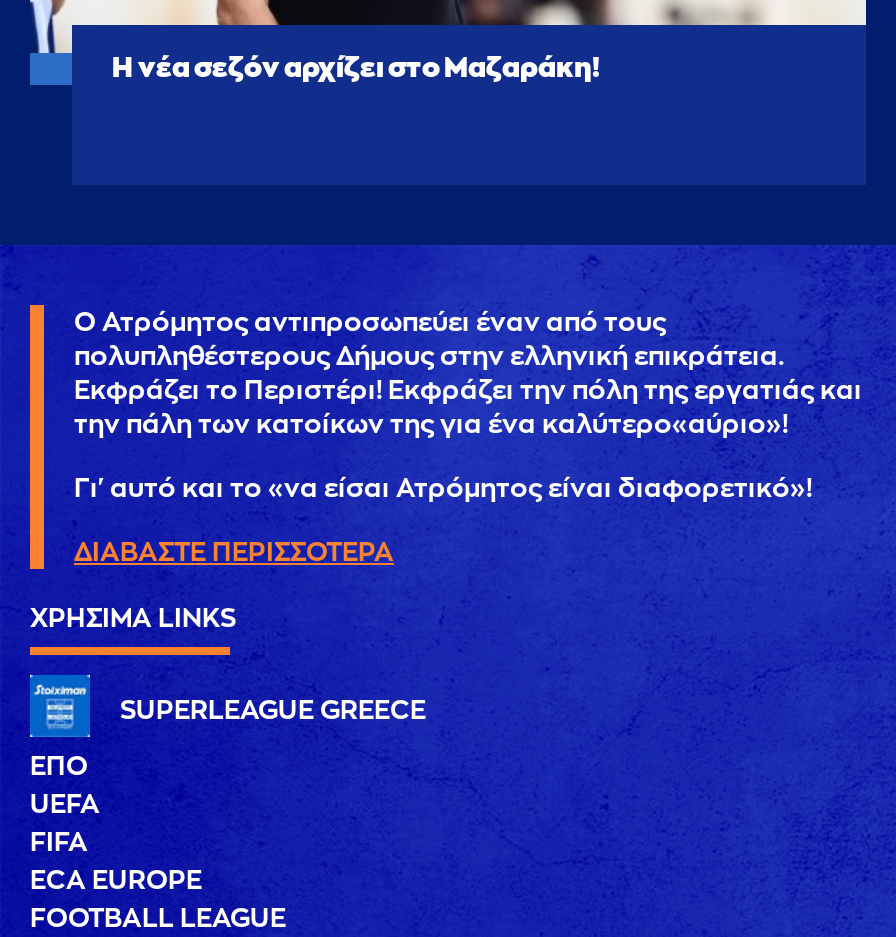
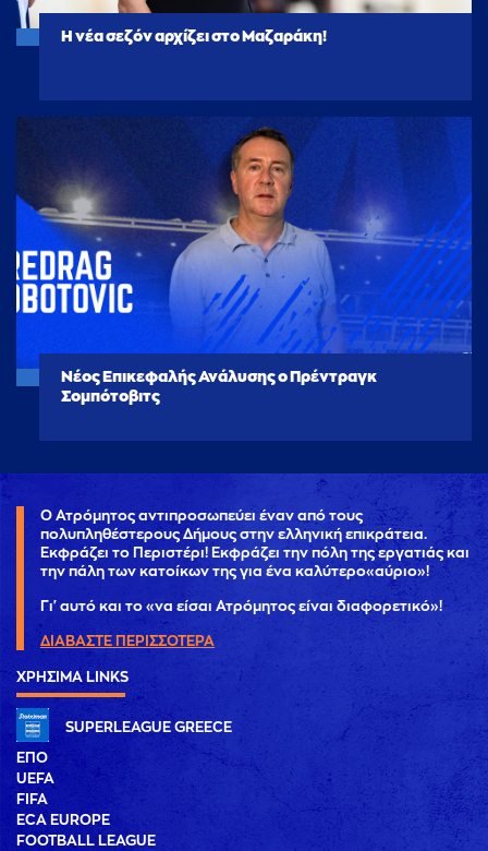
none -> [15,117,473,403] [image] | Νέος Επικεφαλής Ανάλυσης ο Πρέντραγκ | Σομπότοβιτς

